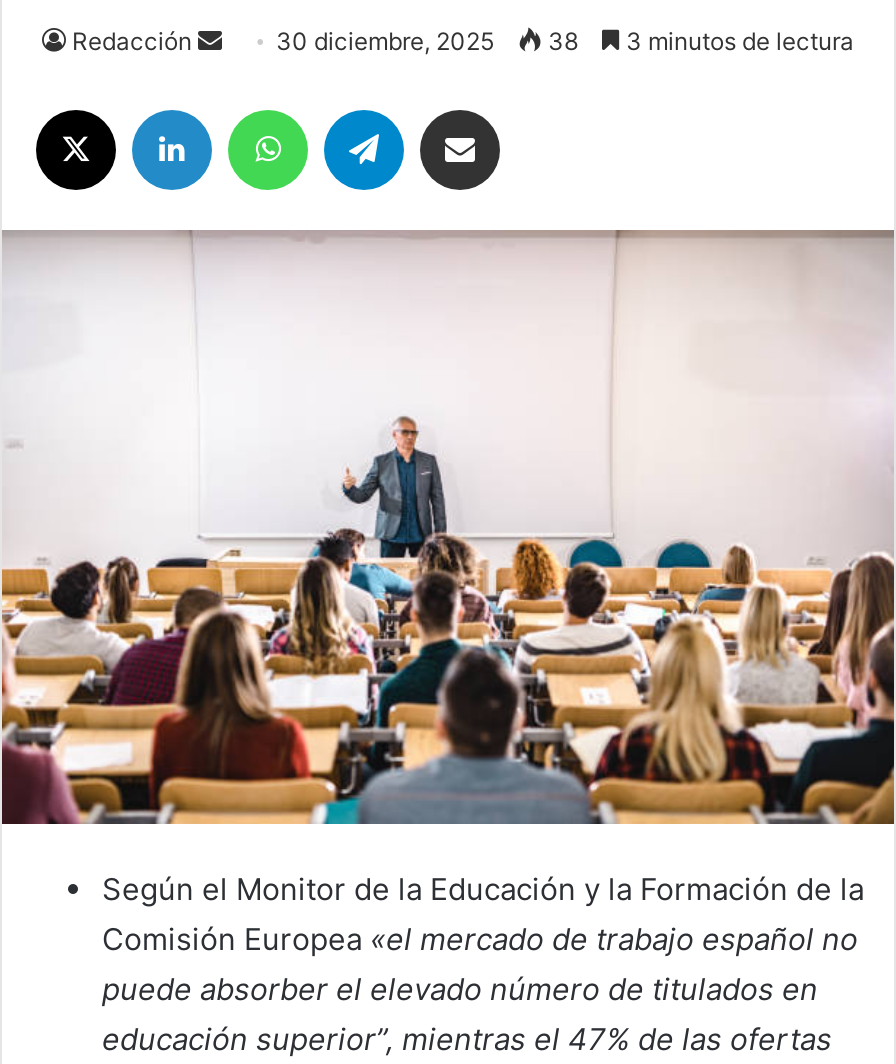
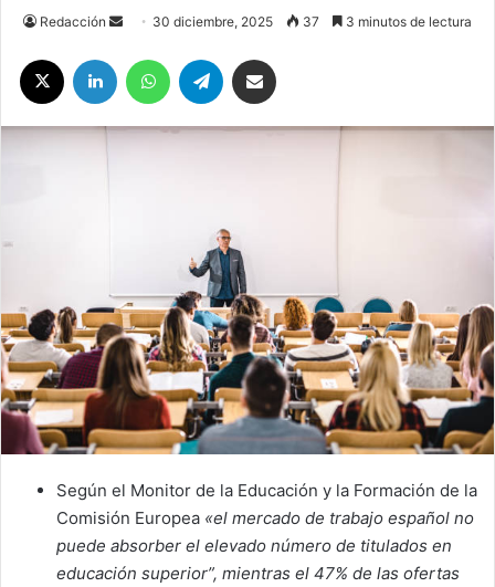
[542,26,578,56] 38 -> [299,13,319,30] 37

